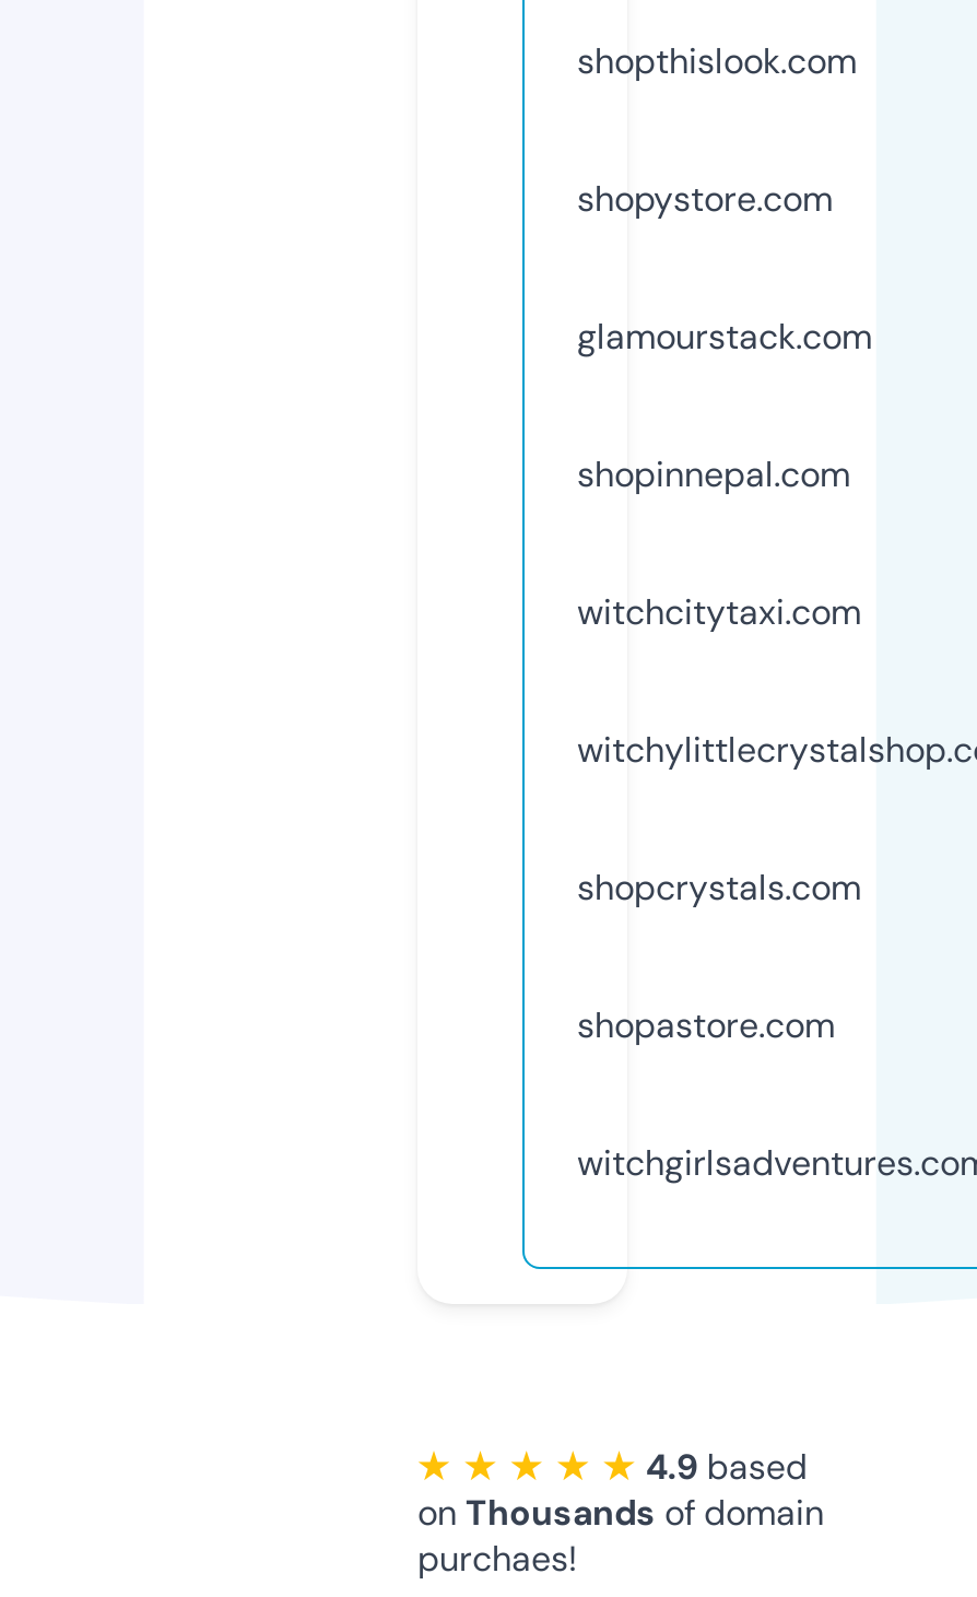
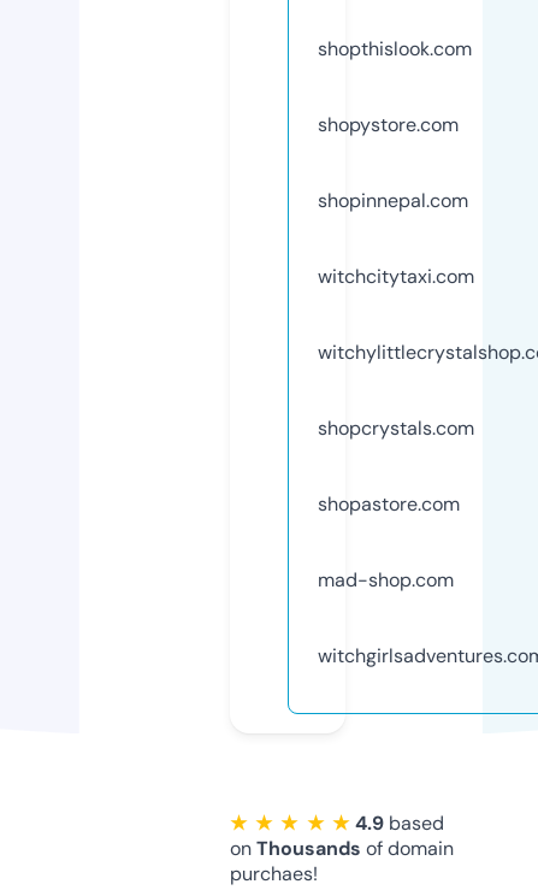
[577,313,872,359] glamourstack.com -> none
moved [577,451,861,1048] -> [318,188,474,516]: shopinnepal.com | witchcitytaxi.com | shopcrystals.com | shopastore.com
none -> [318,567,454,592] mad-shop.com

